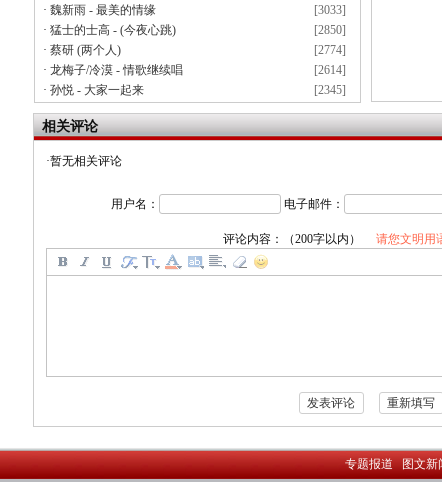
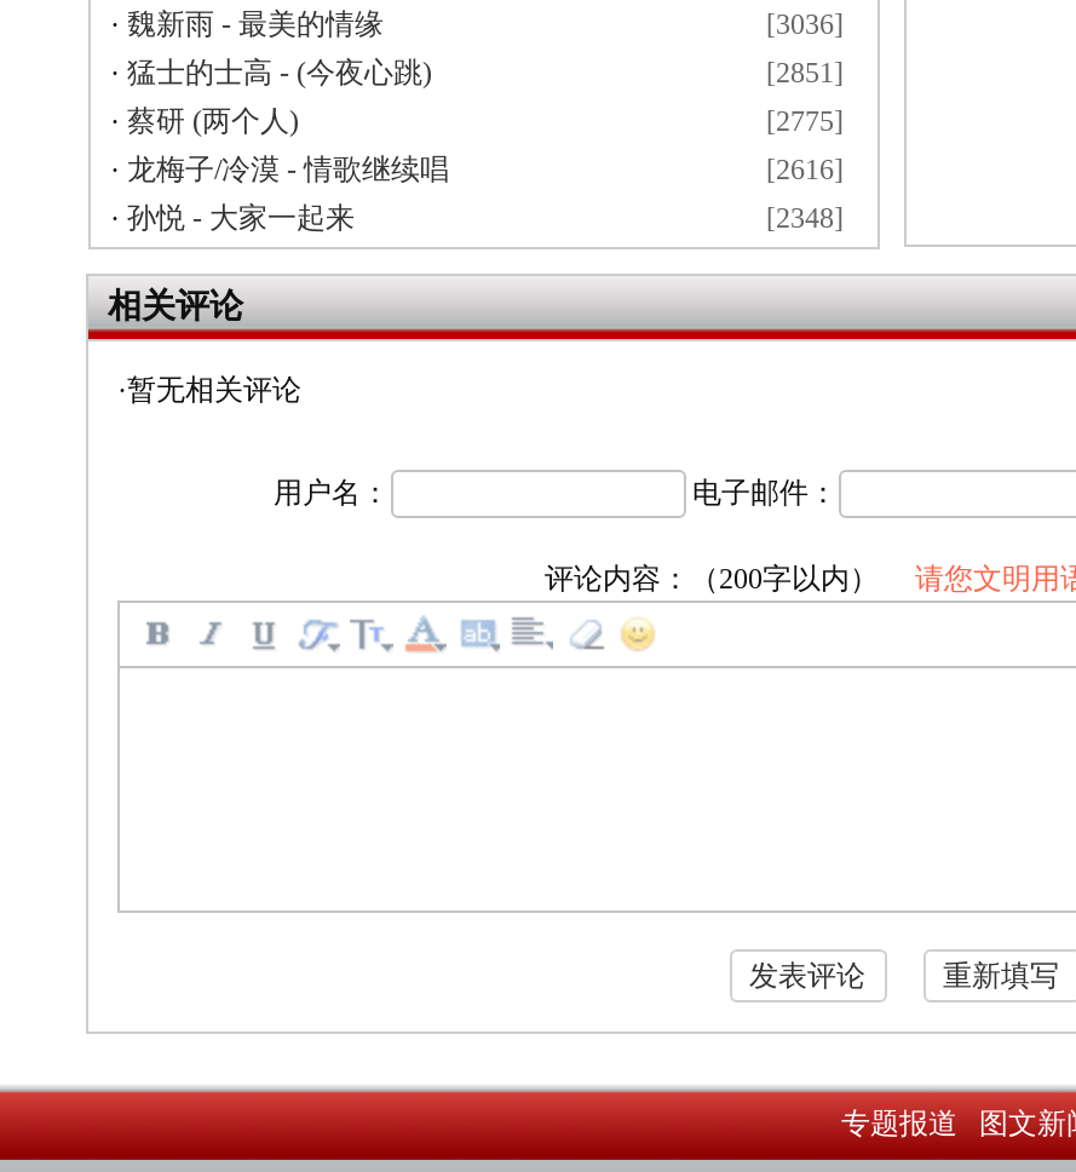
[314,3,346,17] [3033] -> [766,7,844,41] [3036]
[314,23,346,37] [2850] -> [766,56,844,90] [2851]
[314,43,346,57] [2774] -> [766,104,844,138] [2775]
[314,63,346,77] [2614] -> [766,153,844,186] [2616]
[314,83,346,97] [2345] -> [766,201,844,235] [2348]

